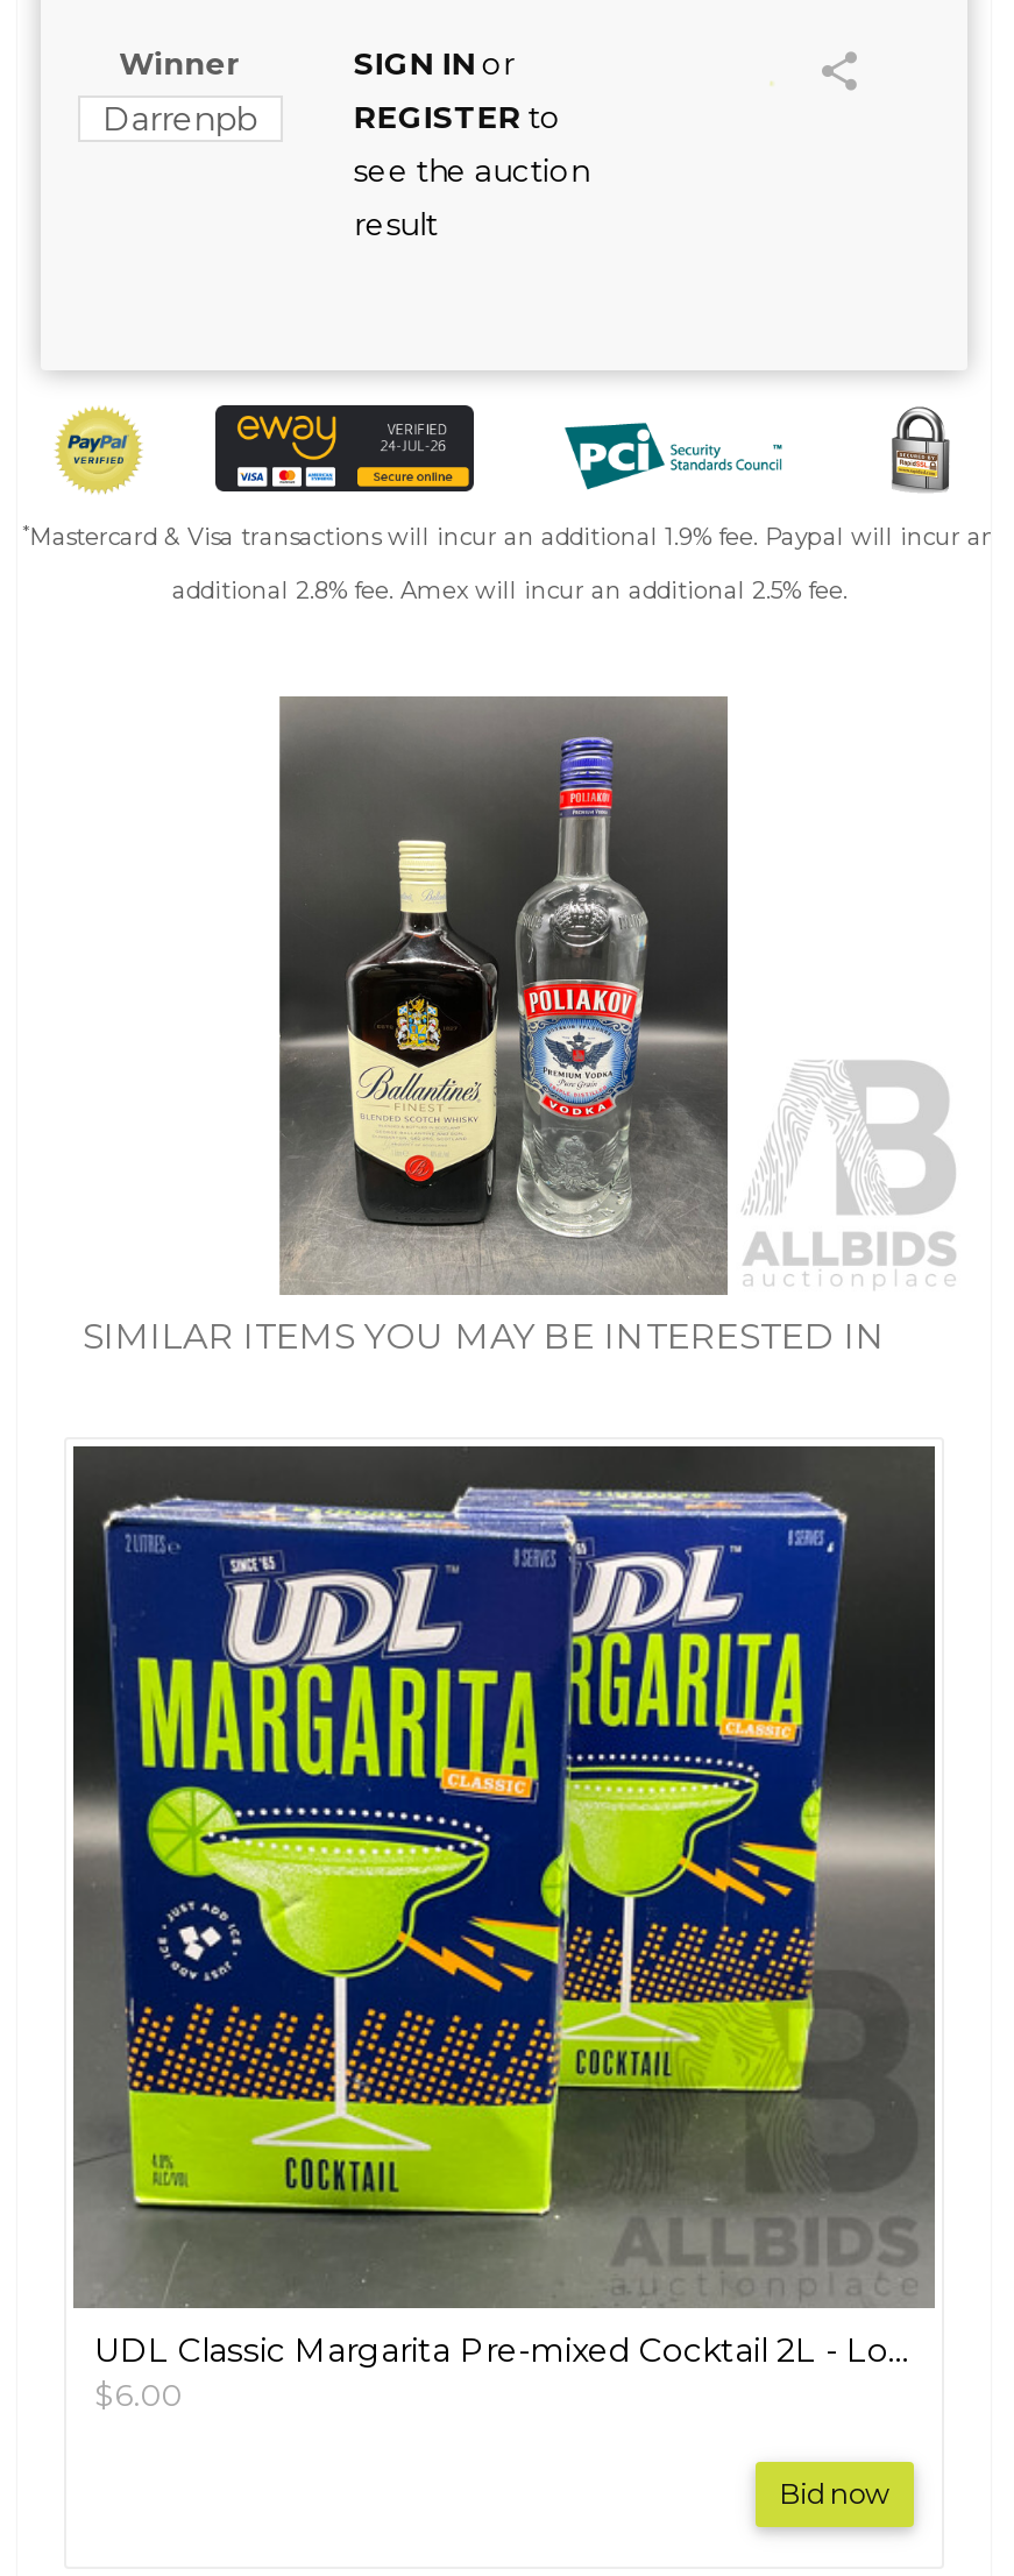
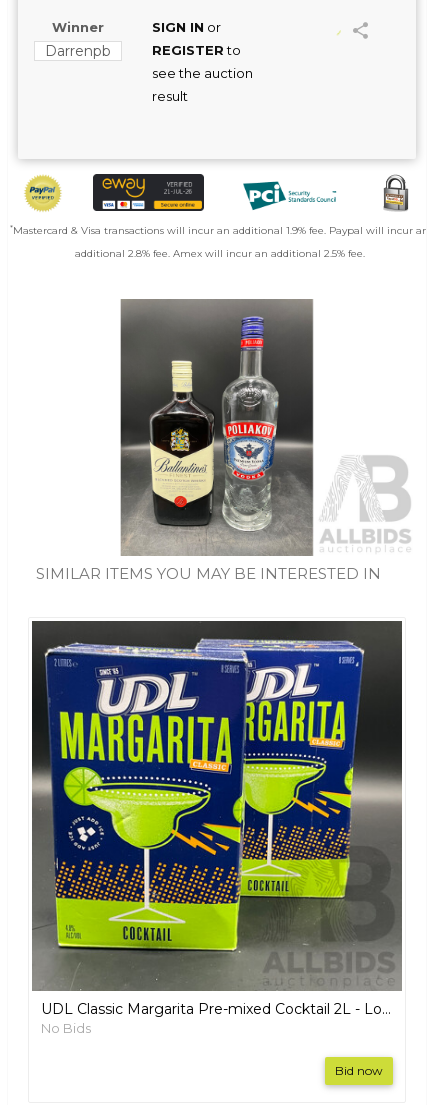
[94,2375,183,2413] $6.00 -> [41,1020,91,1036] No Bids

